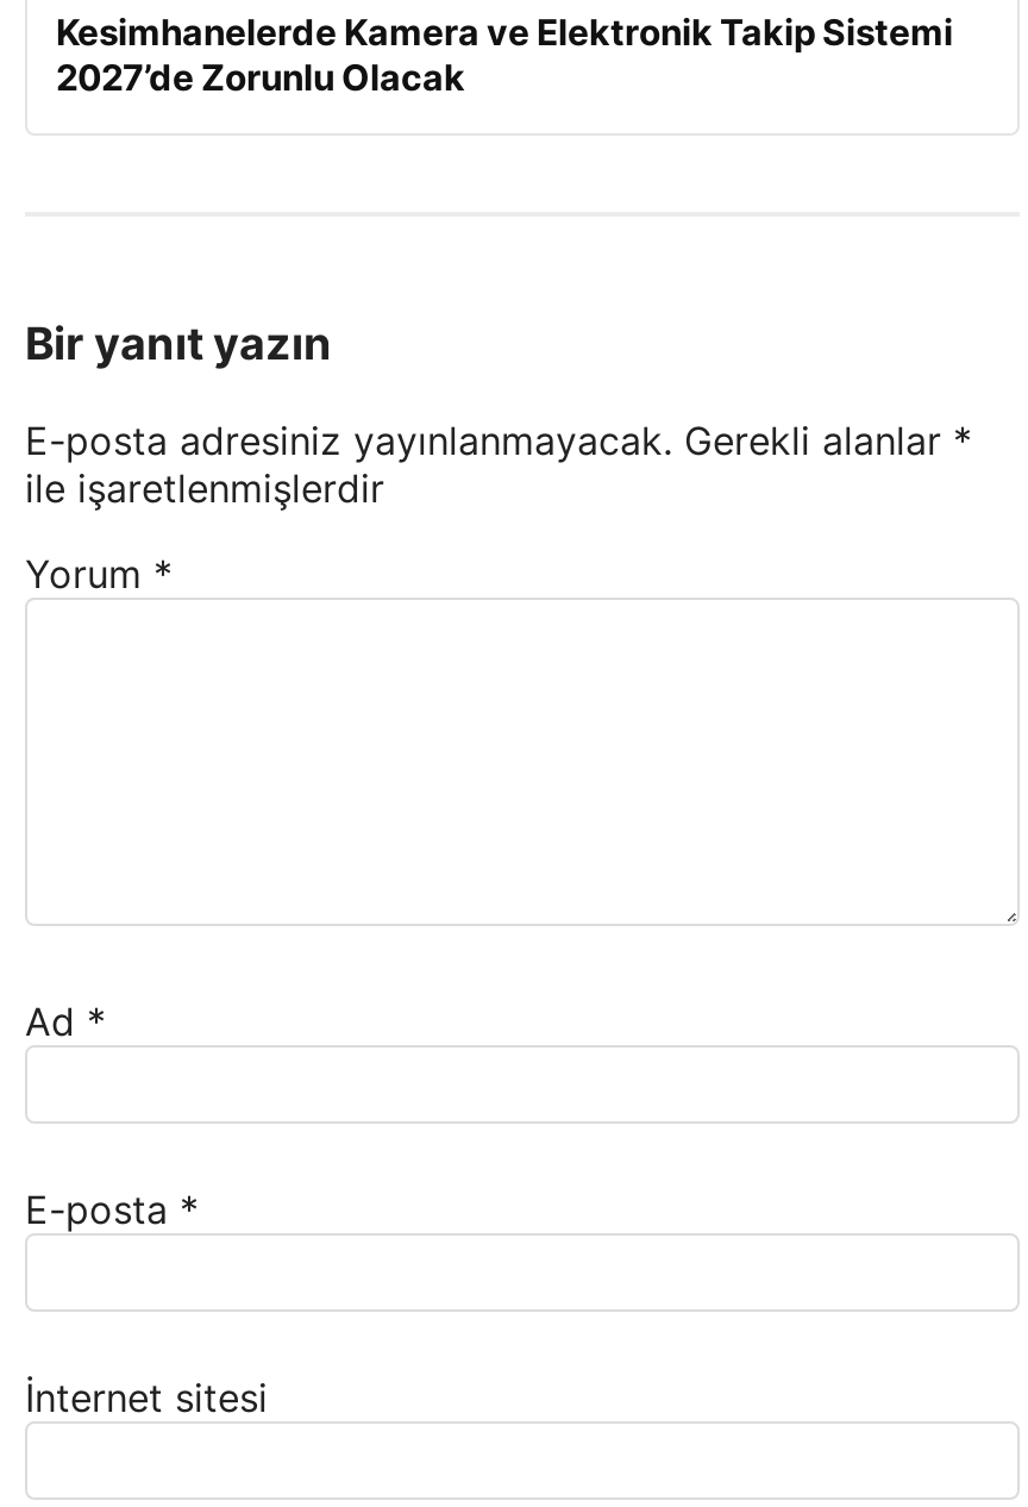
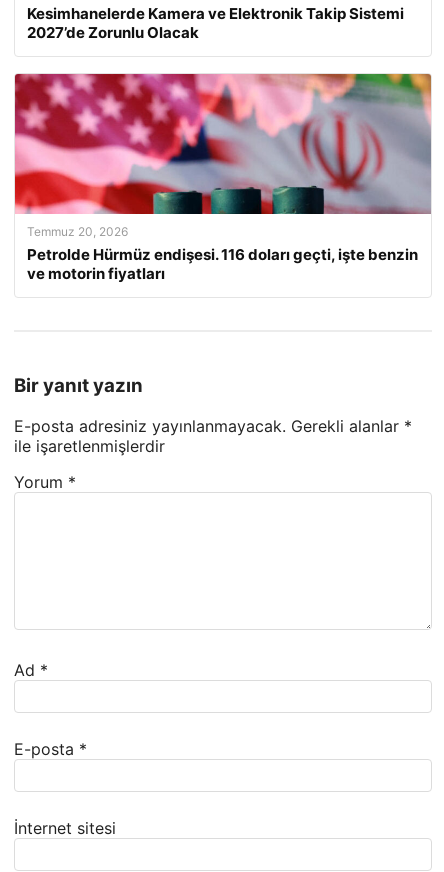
none -> [14,73,432,283] [image] | Temmuz 20, 2026 | Petrolde Hürmüz endişesi. 116 doları geçti, işte benzin | ve motorin fiyatları

